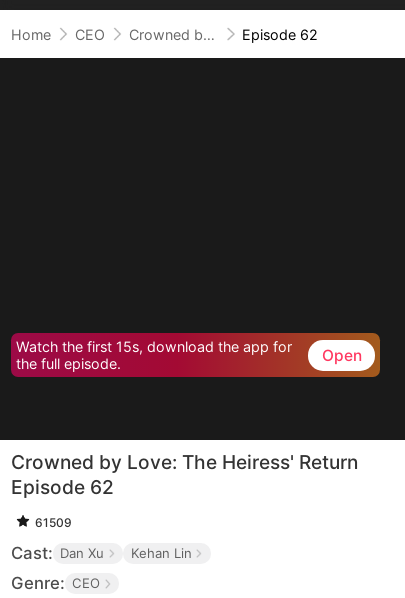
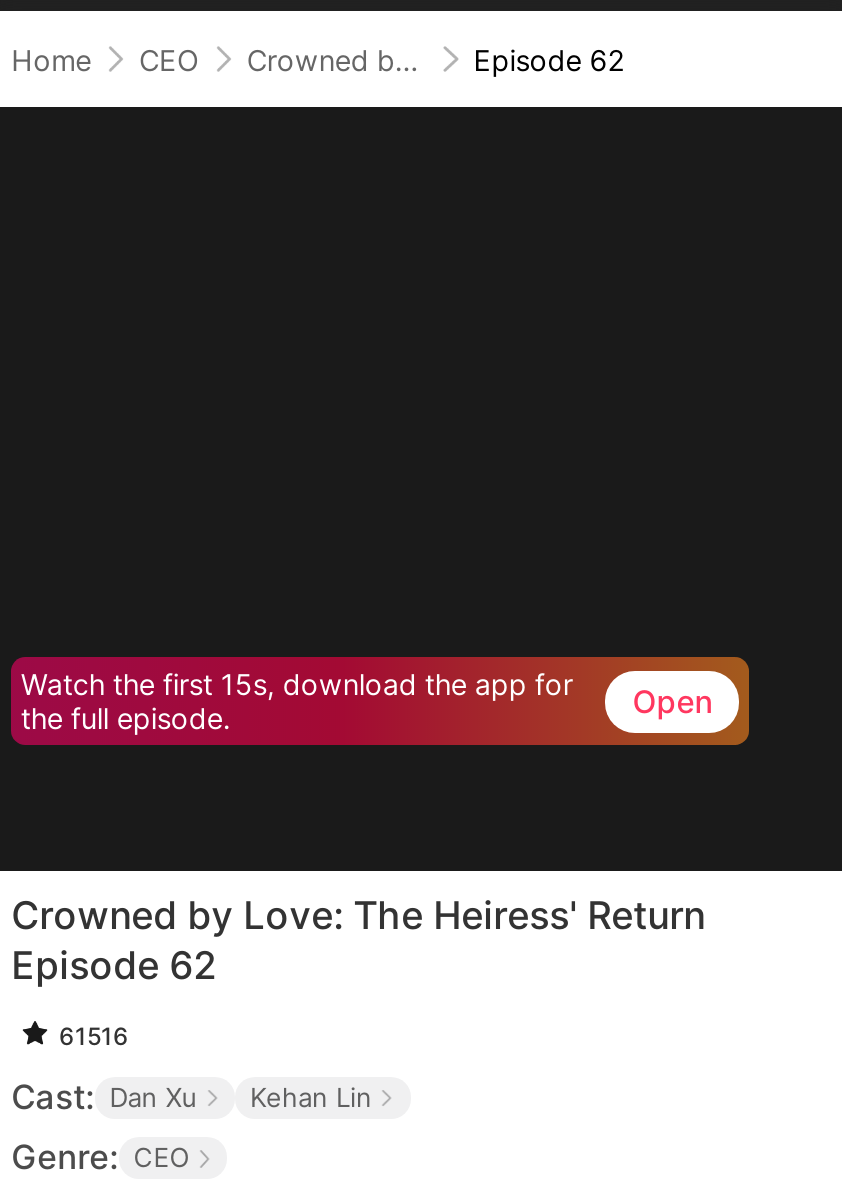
[35,515,72,530] 61509 -> [59,1020,129,1050] 61516

